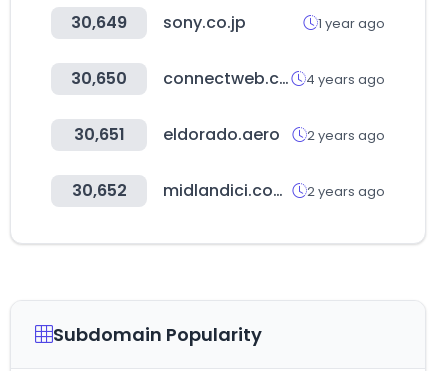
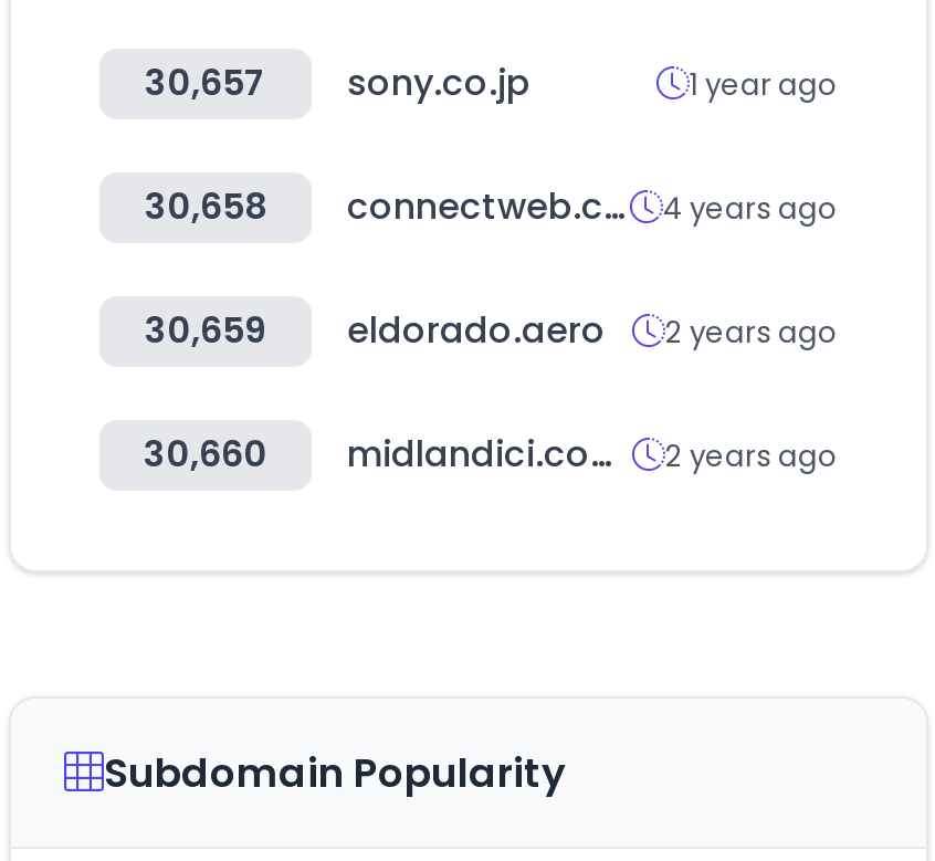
[71,11,246,34] 30,649 sony.co.jp -> [145,57,530,108] 30,657 sony.co.jp
[71,67,127,90] 30,650 -> [145,181,266,232] 30,658
[73,123,385,146] 30,651 eldorado.aero 2 years ago -> [145,305,838,356] 30,659 eldorado.aero 2 years ago
[71,179,126,202] 30,652 -> [144,429,267,480] 30,660

